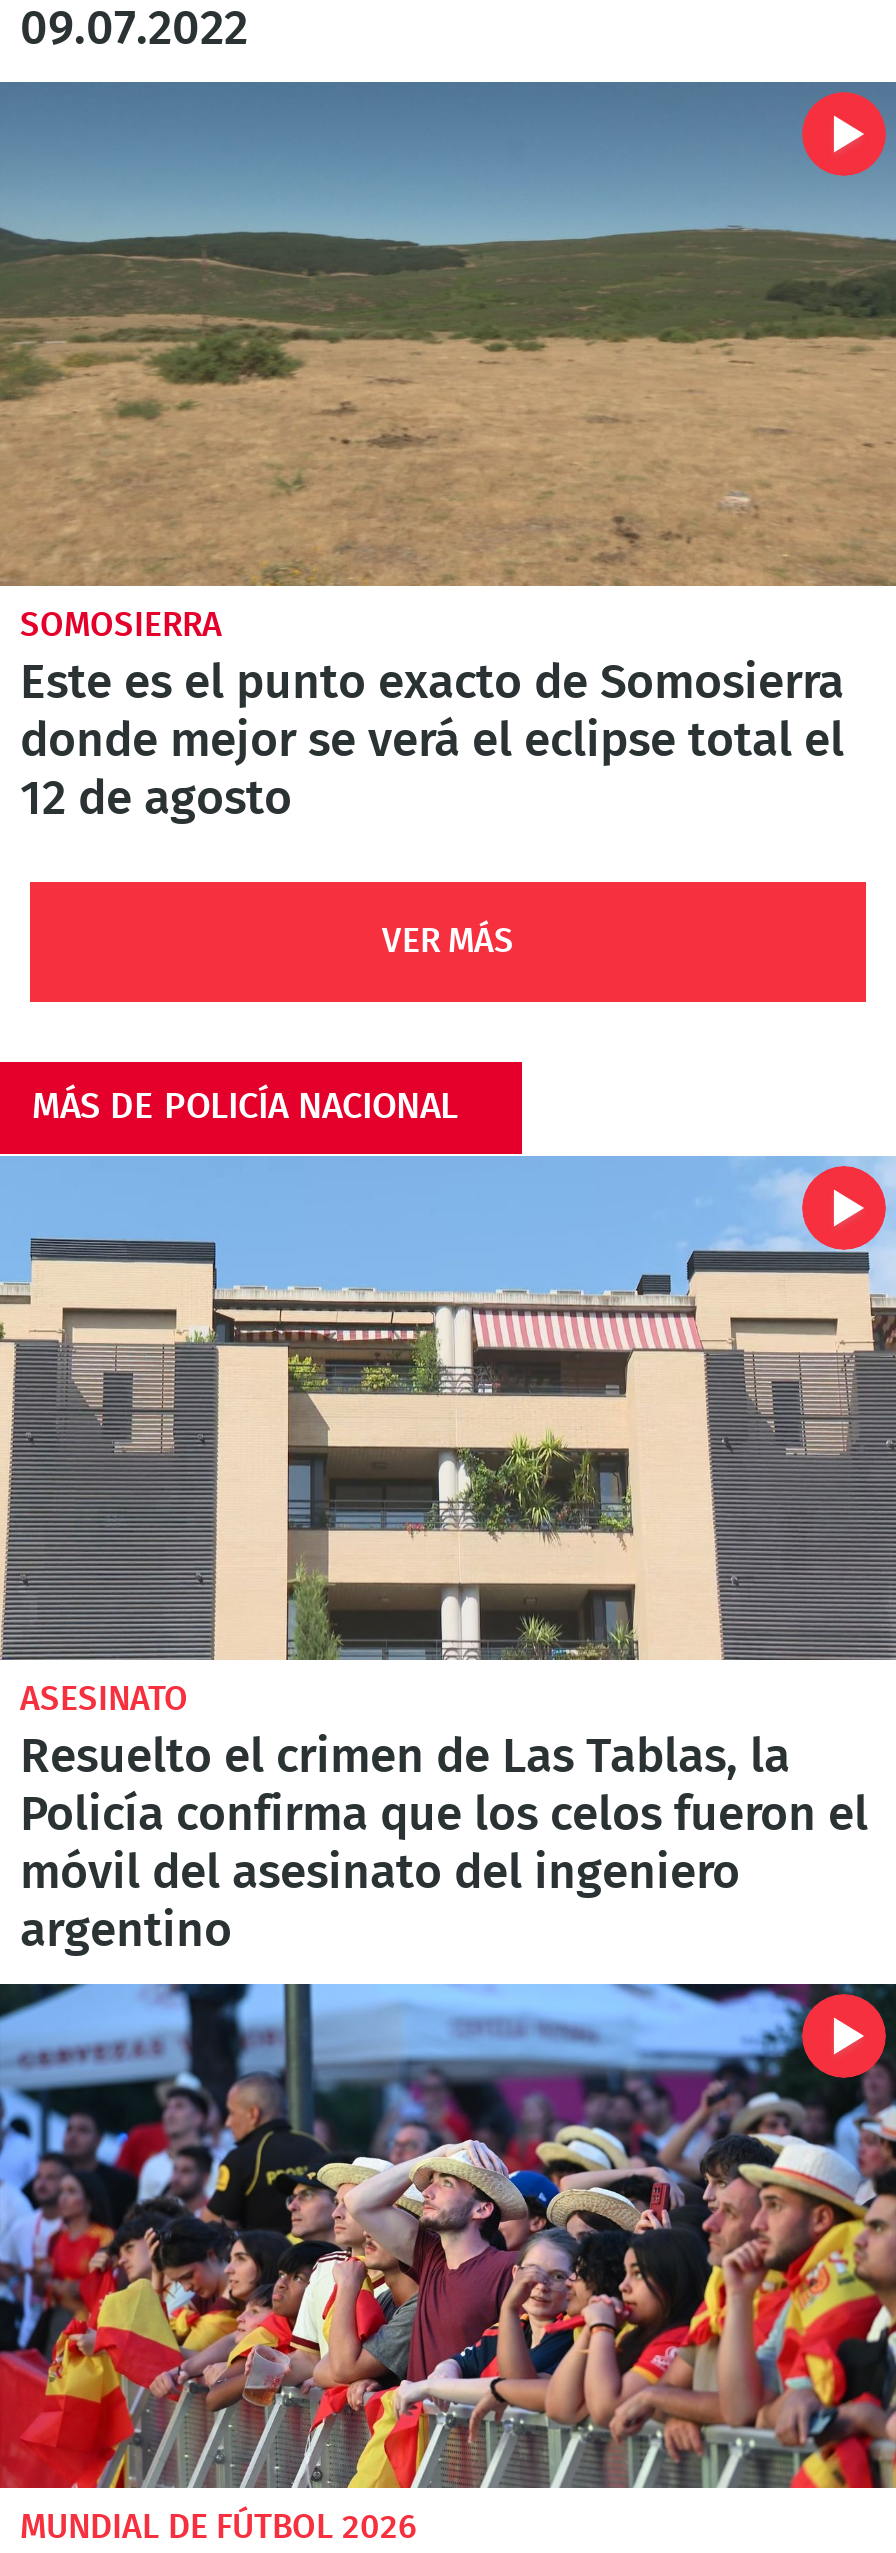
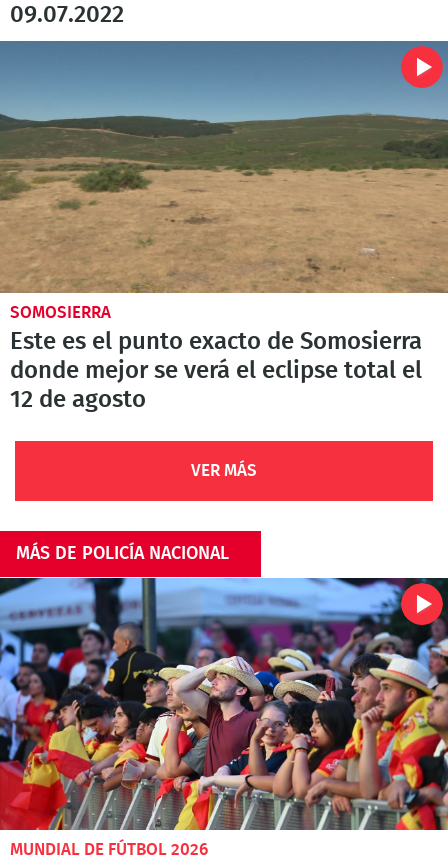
[6,1154,890,1956] [image] | ASESINATO | Resuelto el crimen de Las Tablas, la | Policía confirma que los celos fueron el | móvil del asesinato del ingeniero | argentino -> none

